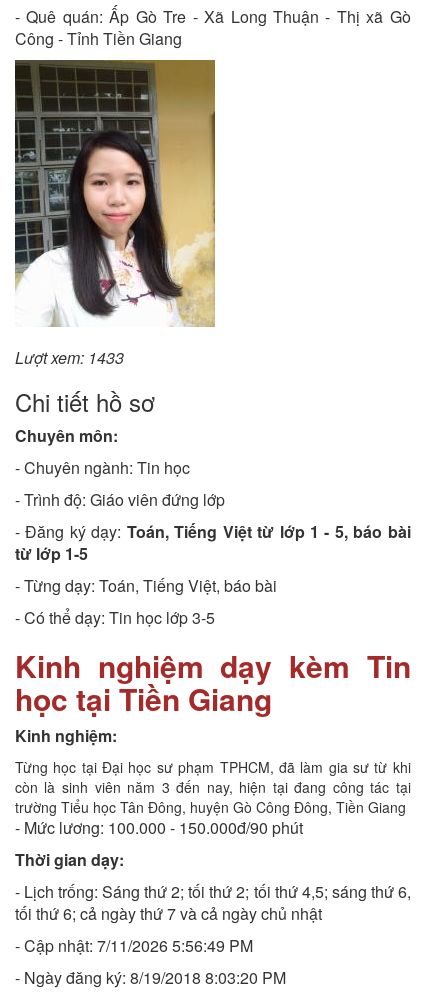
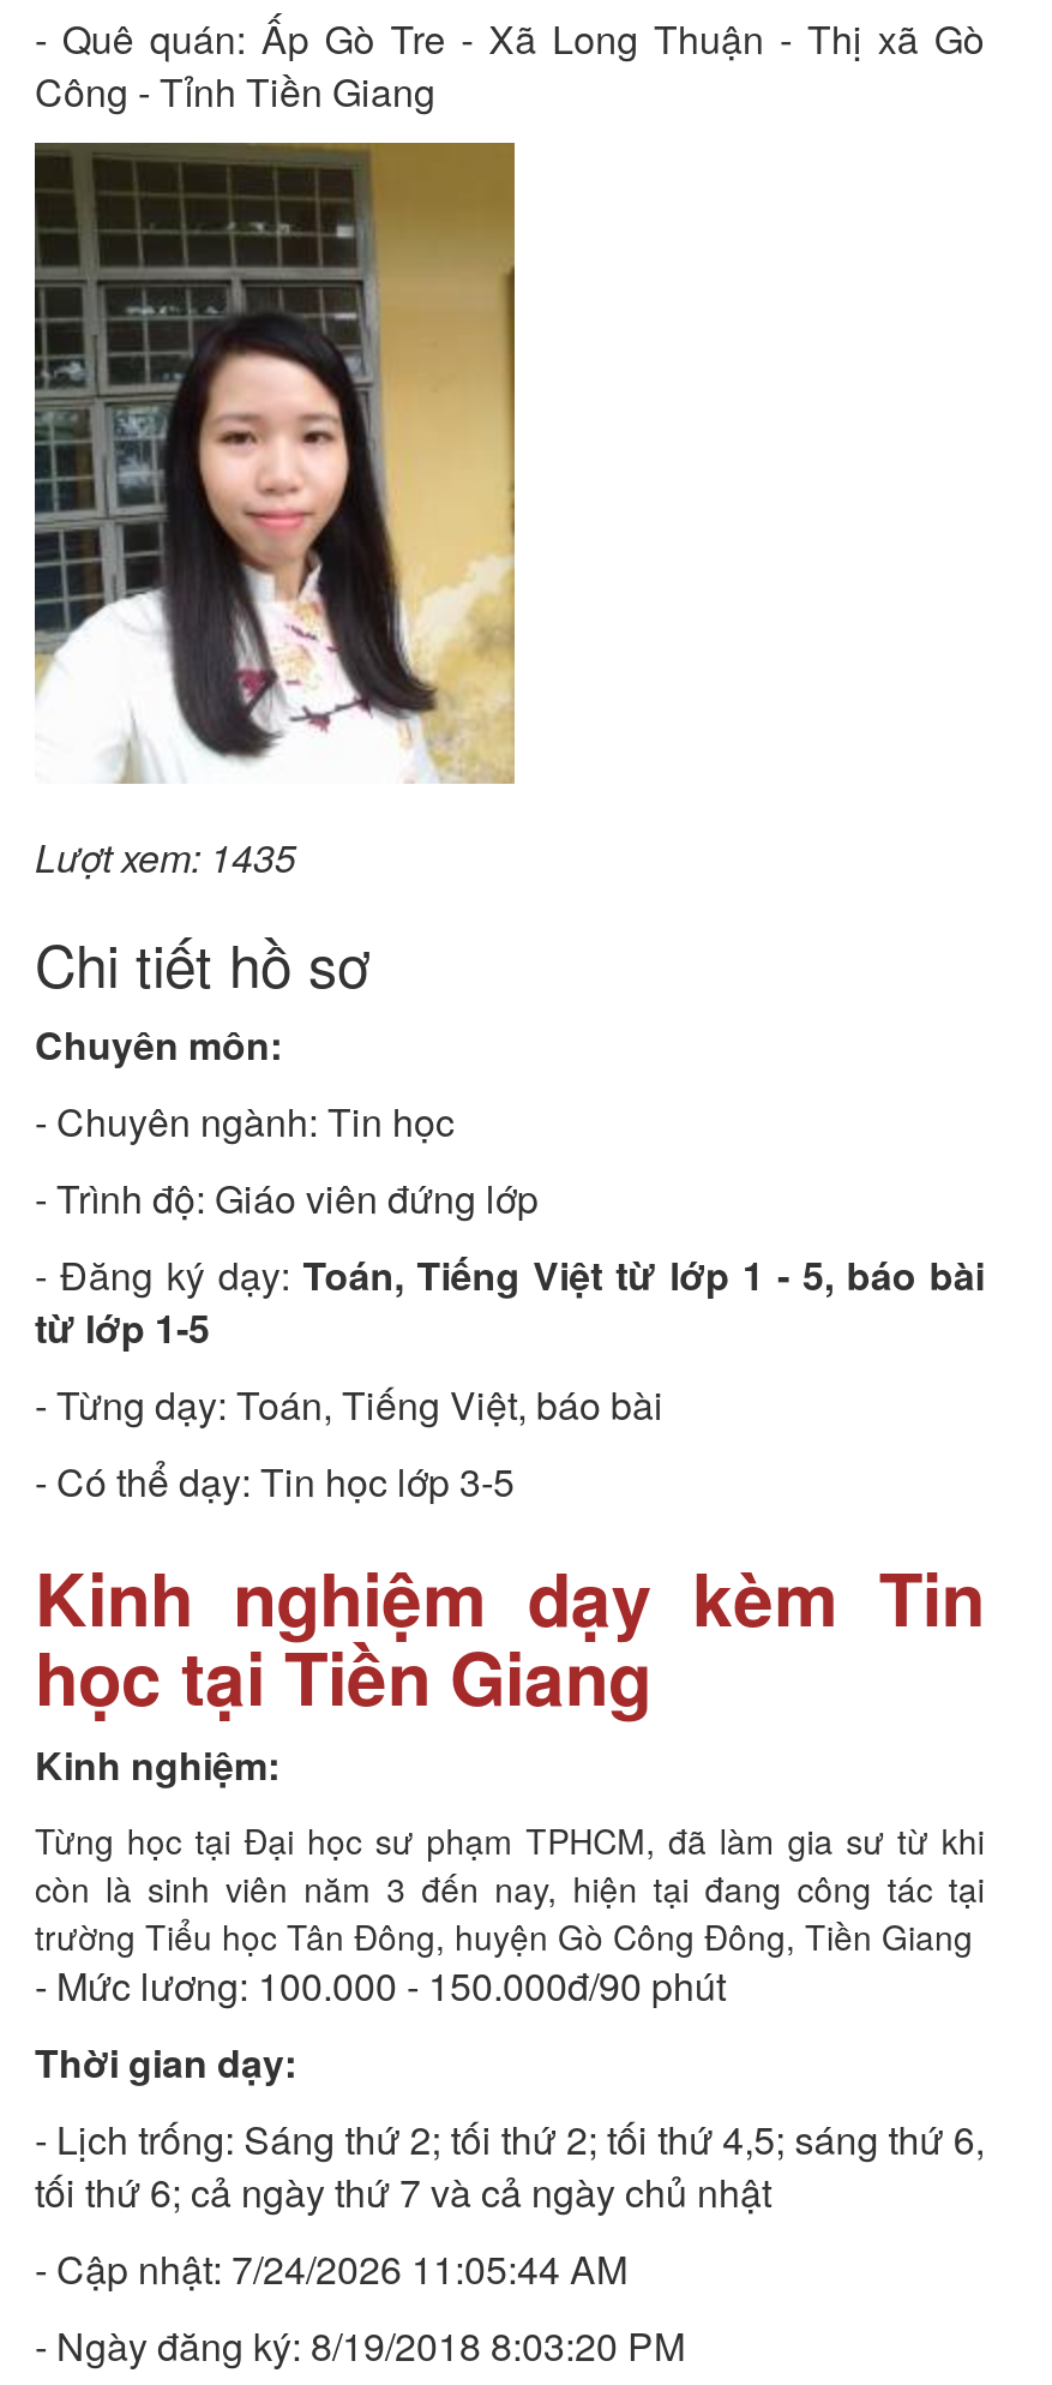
[15,346,124,369] Lượt xem: 1433 -> [35,829,296,885] Lượt xem: 1435
[15,934,253,957] - Cập nhật: 7/11/2026 5:56:49 PM -> [35,2241,627,2296] - Cập nhật: 7/24/2026 11:05:44 AM

